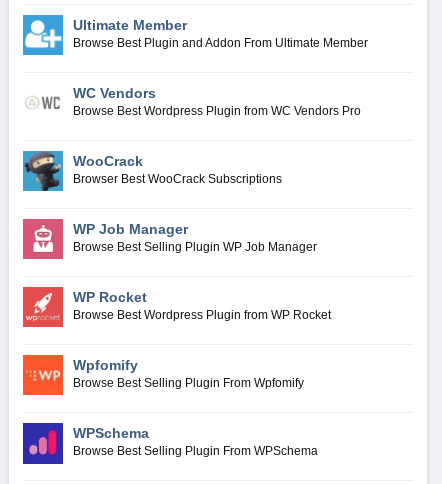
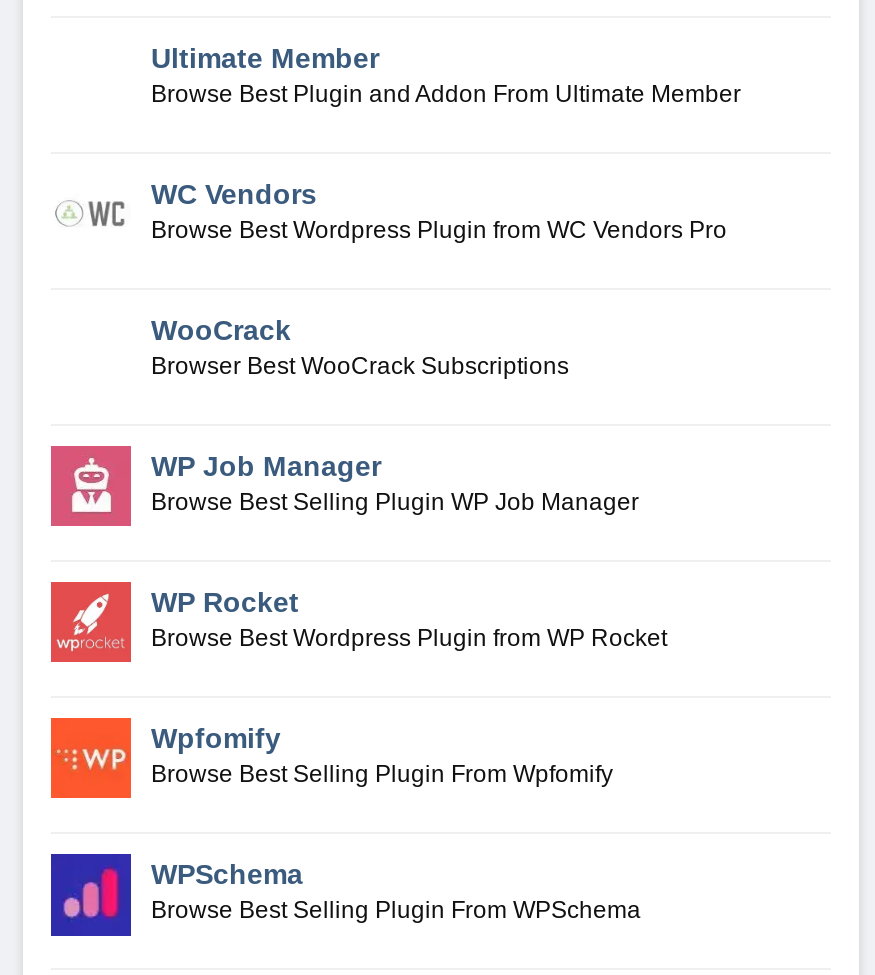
[22,14,64,56] [image] -> none
[22,150,64,192] [image] -> none

